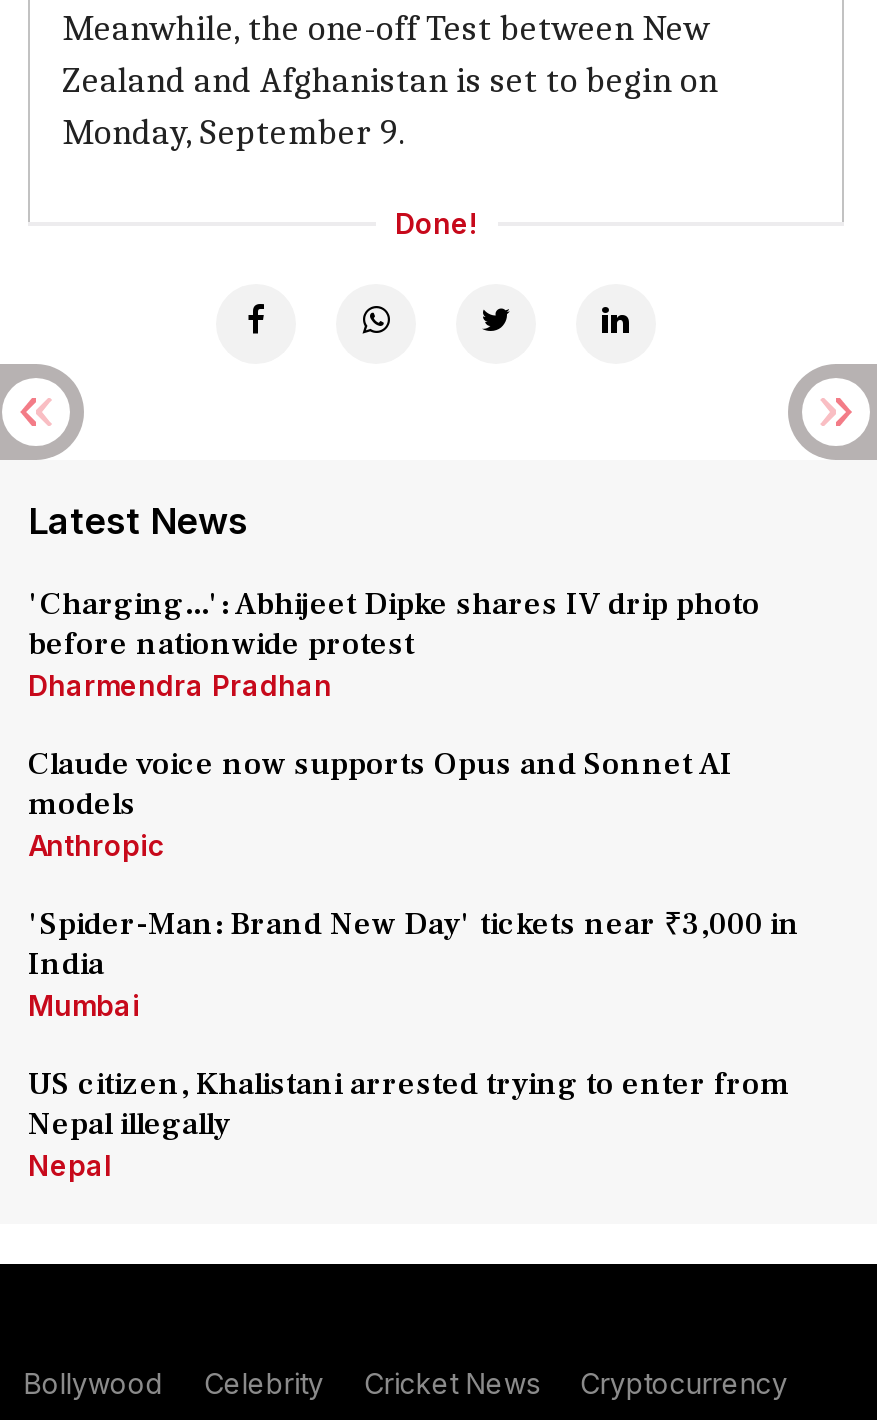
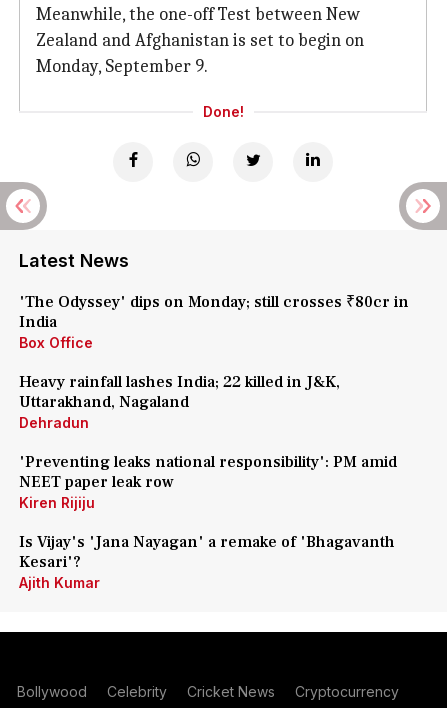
[28,584,800,944] 'Charging...': Abhijeet Dipke shares IV drip photo | before nationwide protest | Dharmendra Pradhan | Claude voice now supports Opus and Sonnet AI | models | Anthropic | 'Spider-Man: Brand New Day' tickets near ₹3,000 in -> [19,292,409,312] 'The Odyssey' dips on Monday; still crosses ₹80cr in
moved [28,944,104,984] -> [19,312,57,332]: India
[28,988,790,1182] Mumbai | US citizen, Khalistani arrested trying to enter from | Nepal illegally | Nepal -> [19,334,397,591] Box Office | Heavy rainfall lashes India; 22 killed in J&K, | Uttarakhand, Nagaland | Dehradun | 'Preventing leaks national responsibility': PM amid | NEET paper leak row | Kiren Rijiju | Is Vijay's 'Jana Nayagan' a remake of 'Bhagavanth | Kesari'? | Ajith Kumar

